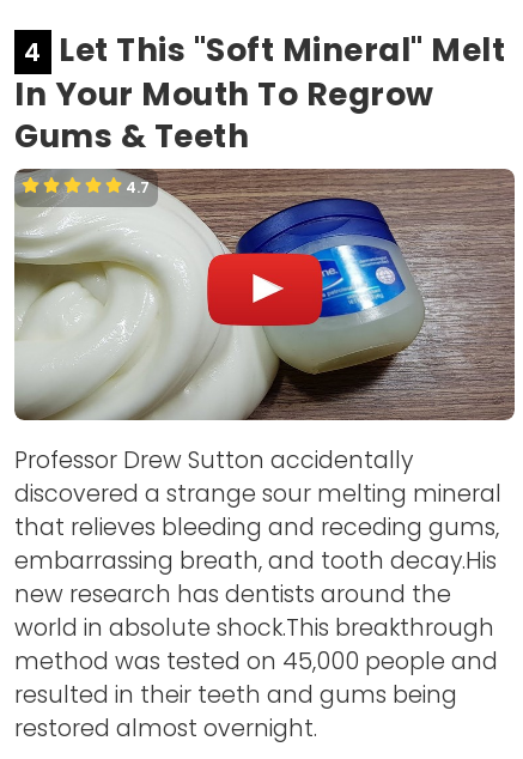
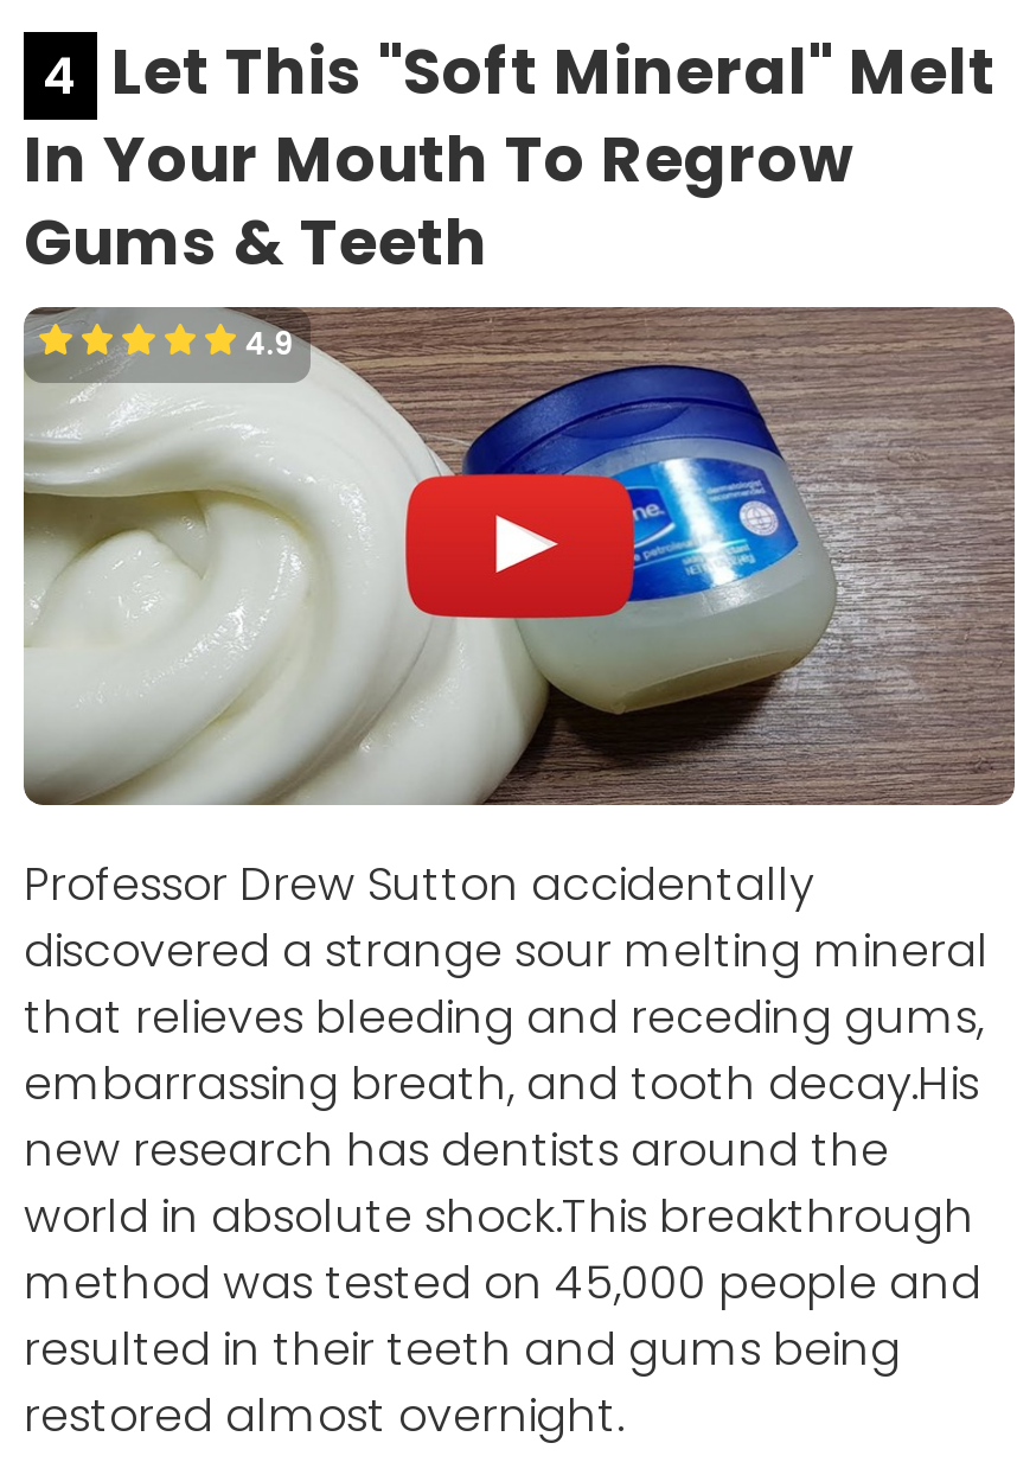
[126,177,150,198] 4.7 -> [245,324,295,364] 4.9

